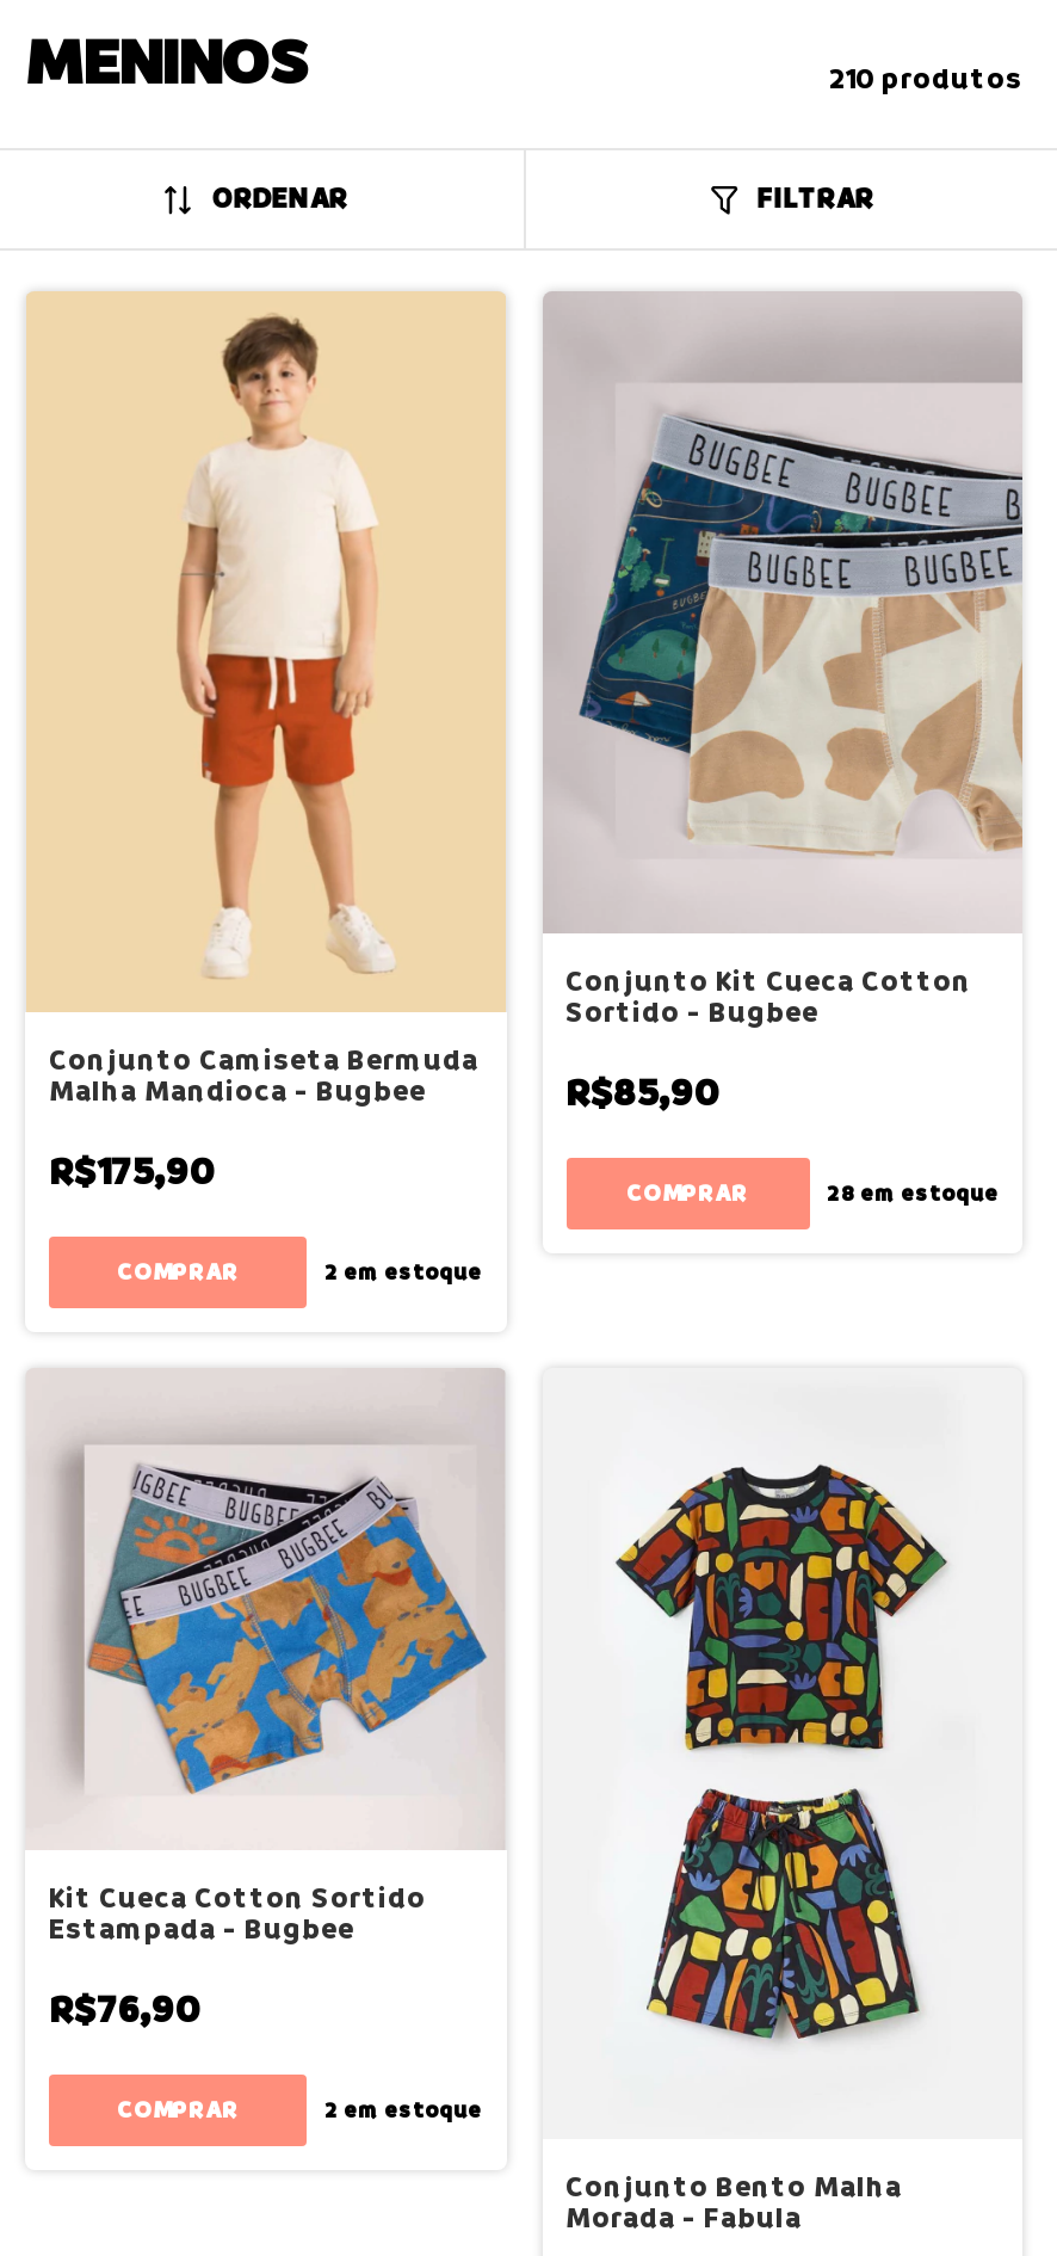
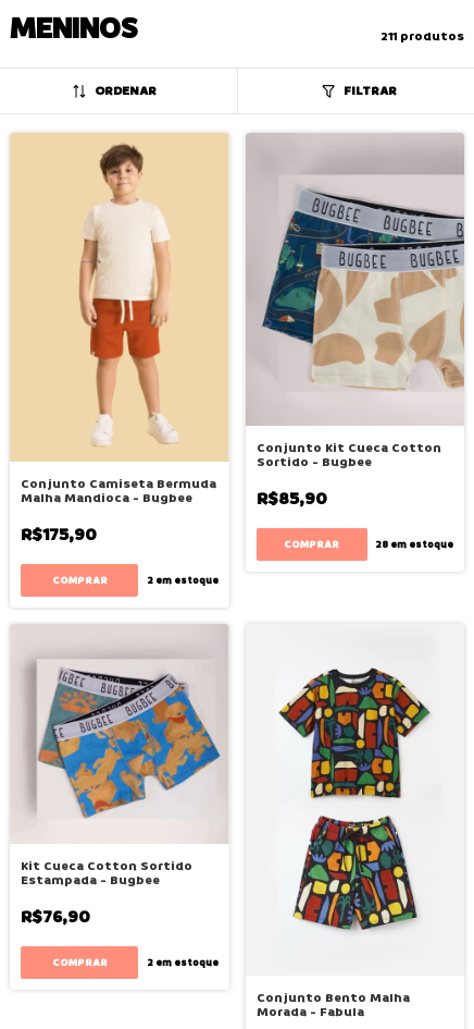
[829,60,1022,100] 210 produtos -> [381,27,464,46] 211 produtos

